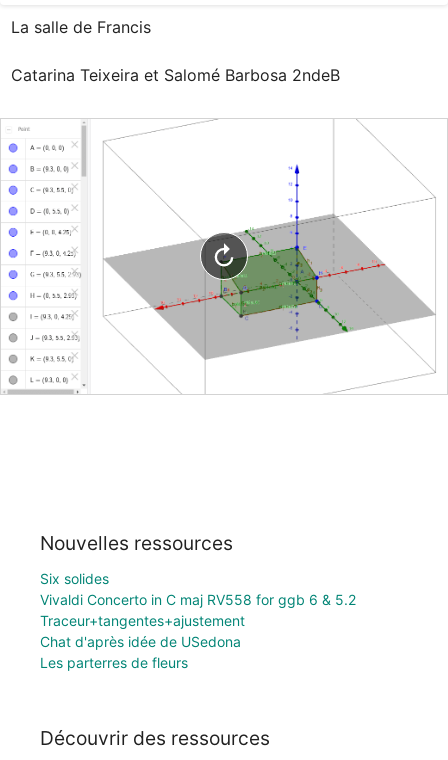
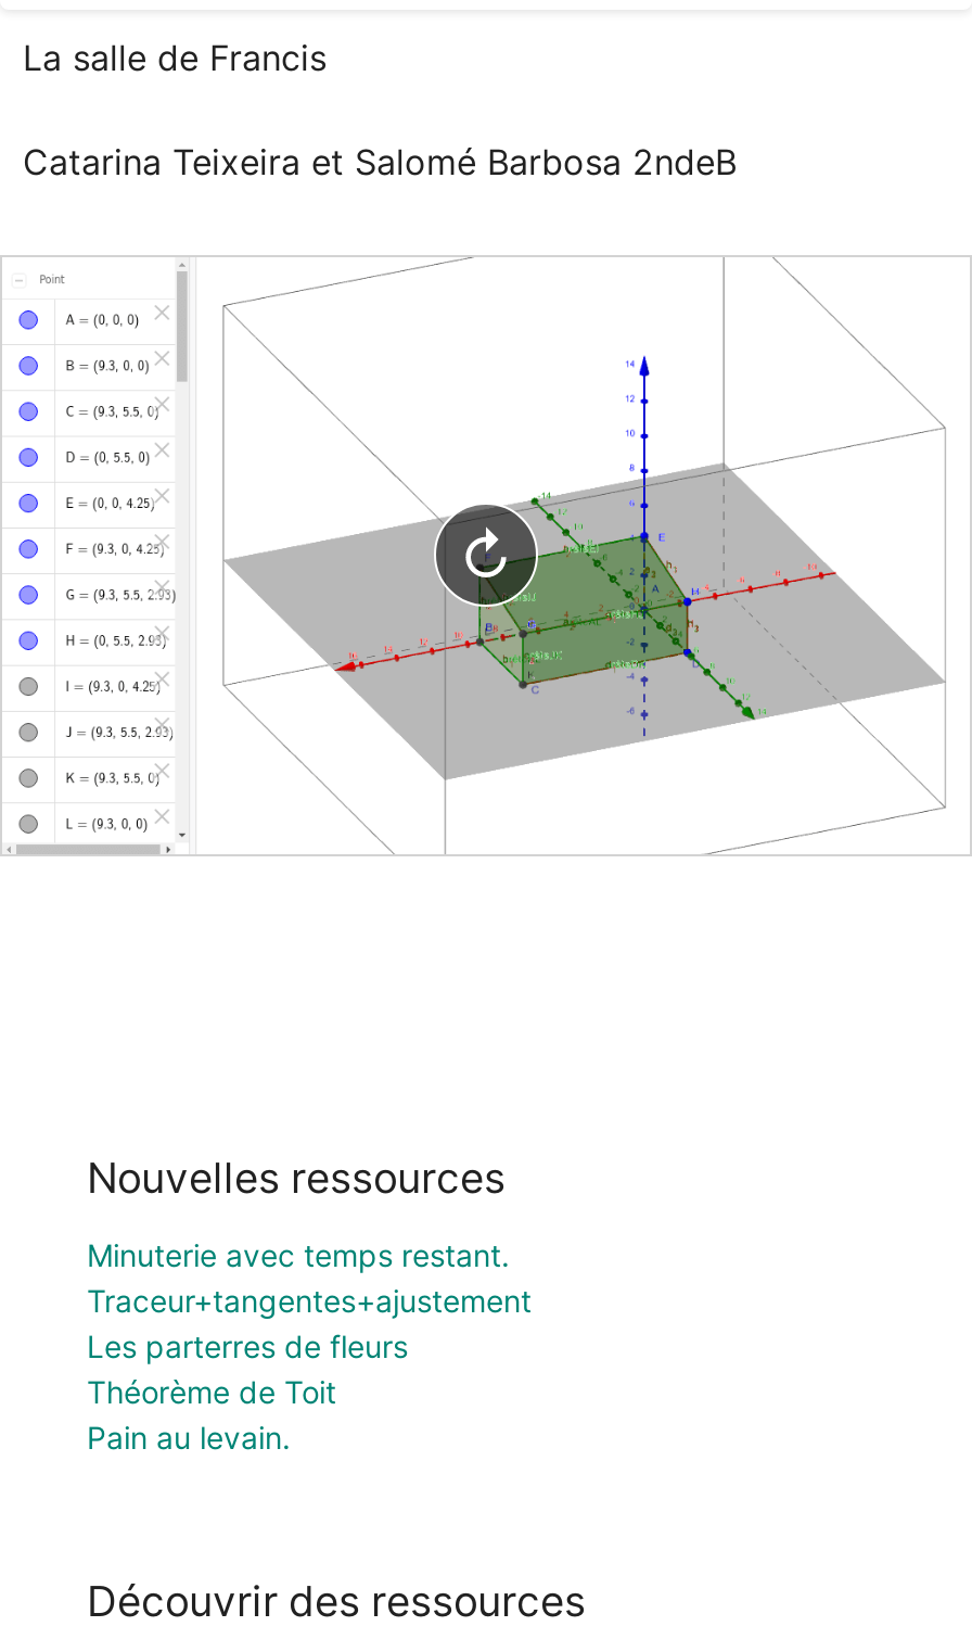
[40,570,356,608] Six solides | Vivaldi Concerto in C maj RV558 for ggb 6 & 5.2 -> [87,1236,510,1273] Minuterie avec temps restant.
moved [40,612,245,629] -> [87,1281,532,1318]: Traceur+tangentes+ajustement
[40,633,241,650] Chat d'après idée de USedona -> none
moved [40,654,188,671] -> [87,1327,408,1364]: Les parterres de fleurs
none -> [87,1373,336,1455] Théorème de Toit | Pain au levain.

